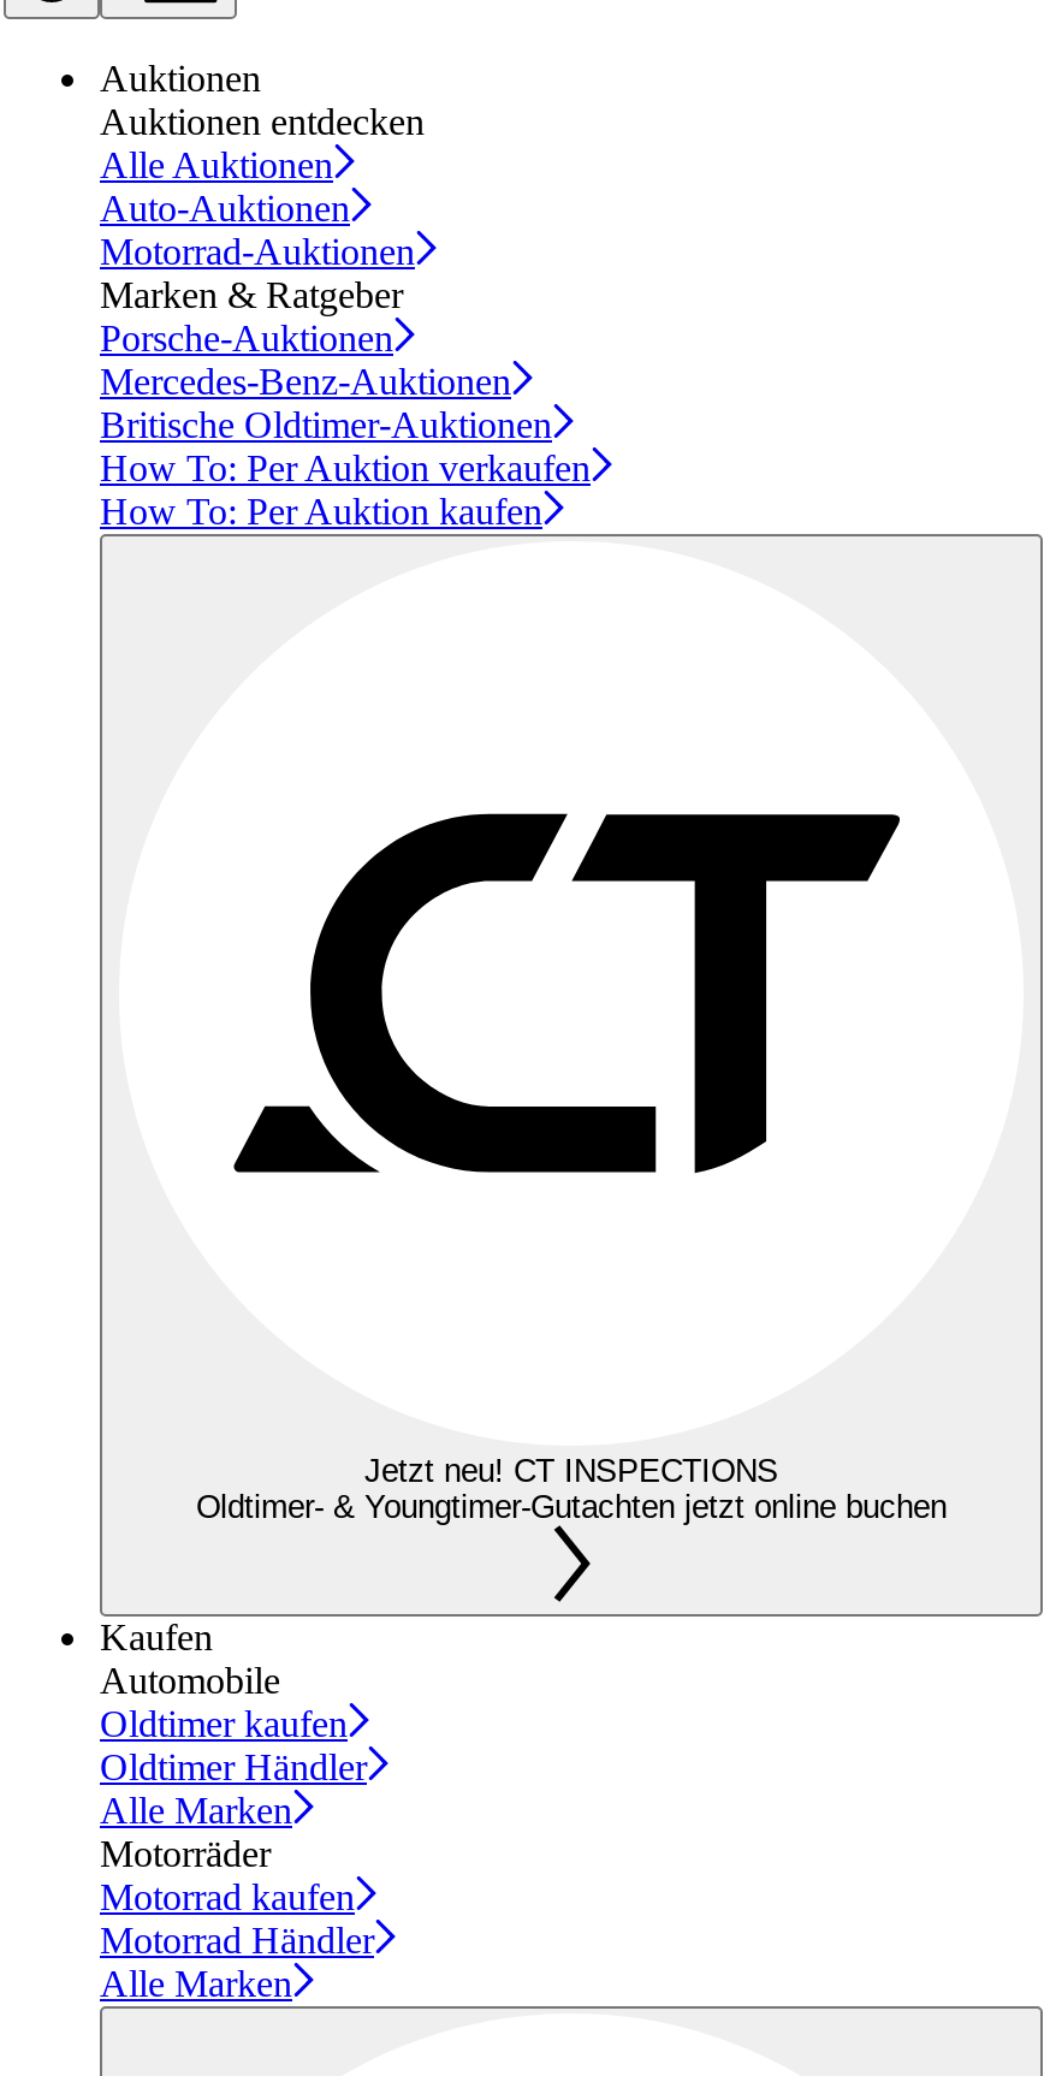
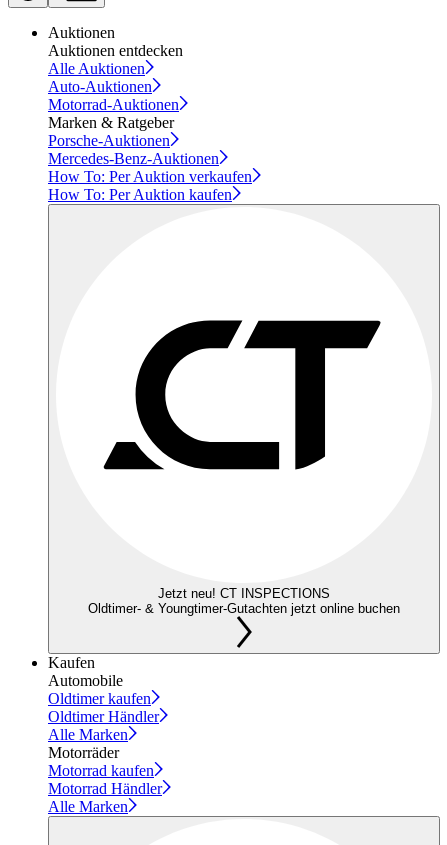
[100,404,552,445] Britische Oldtimer-Auktionen -> none

